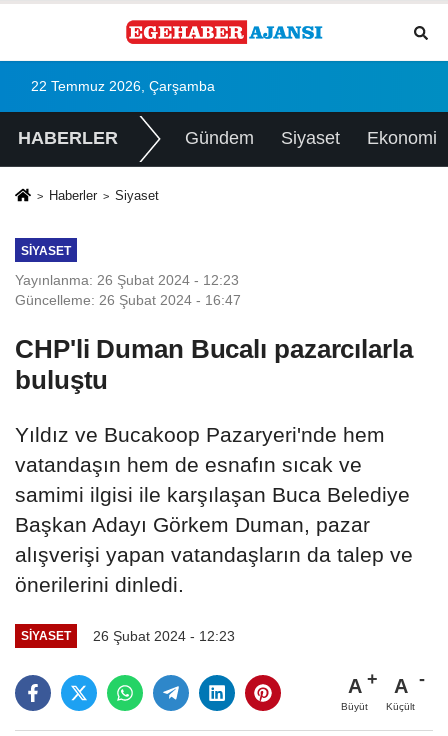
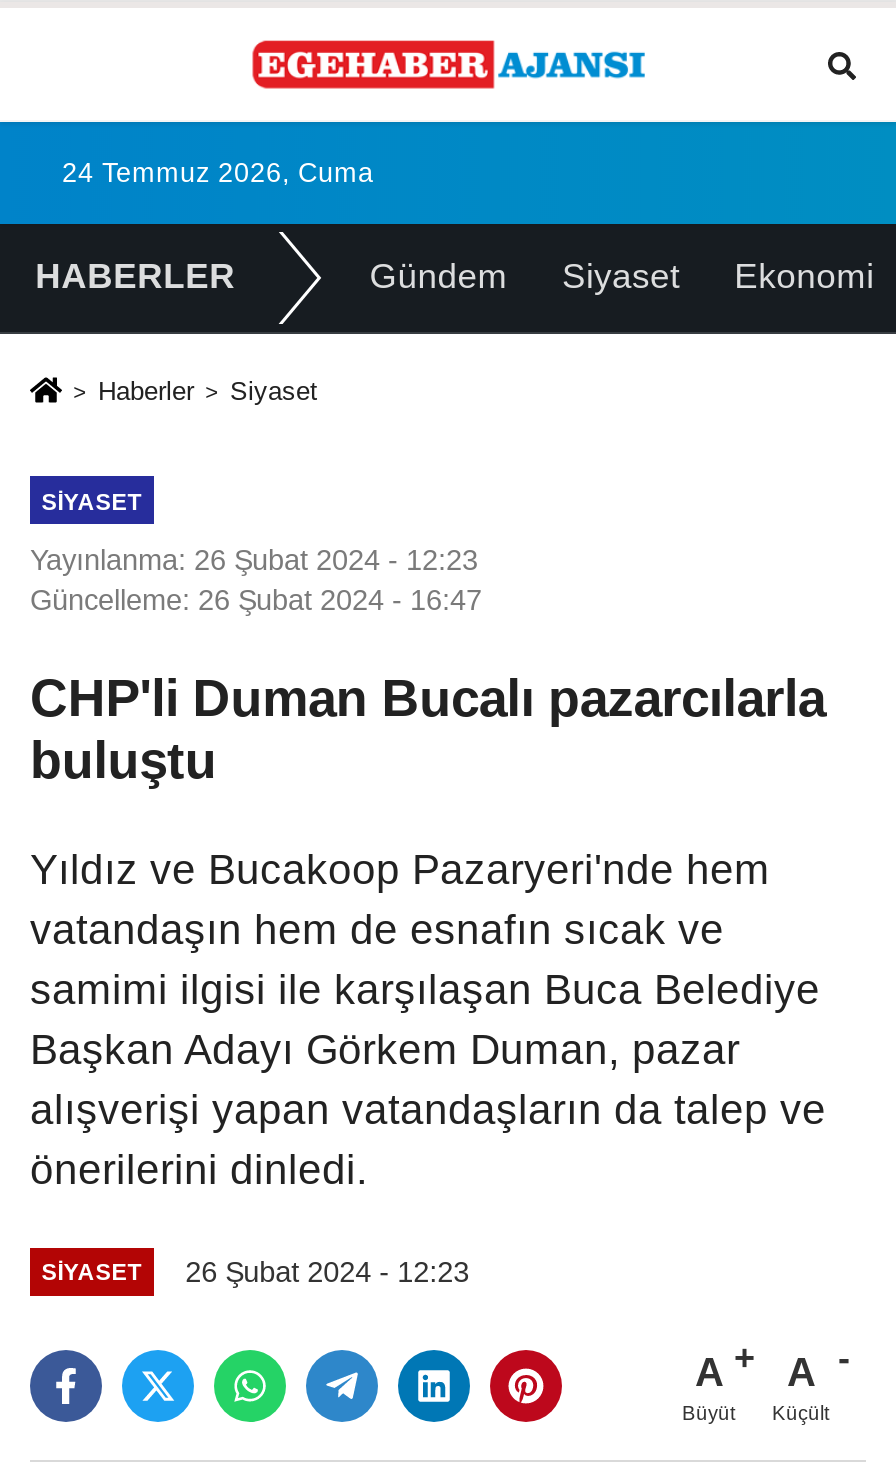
[31,79,215,94] 22 Temmuz 2026, Çarşamba -> [62,158,374,188] 24 Temmuz 2026, Cuma

